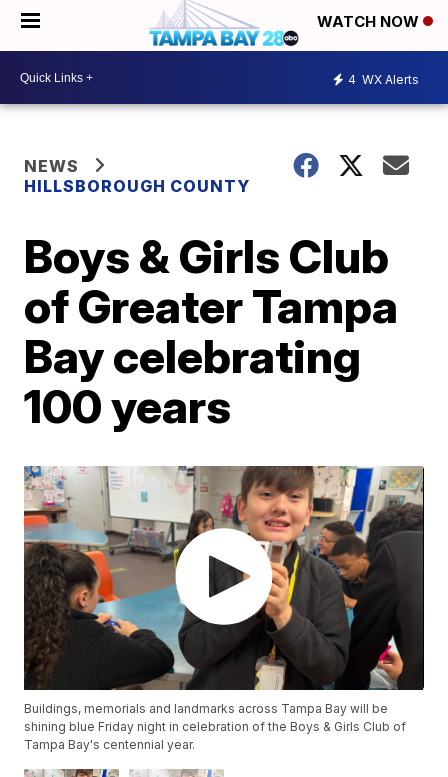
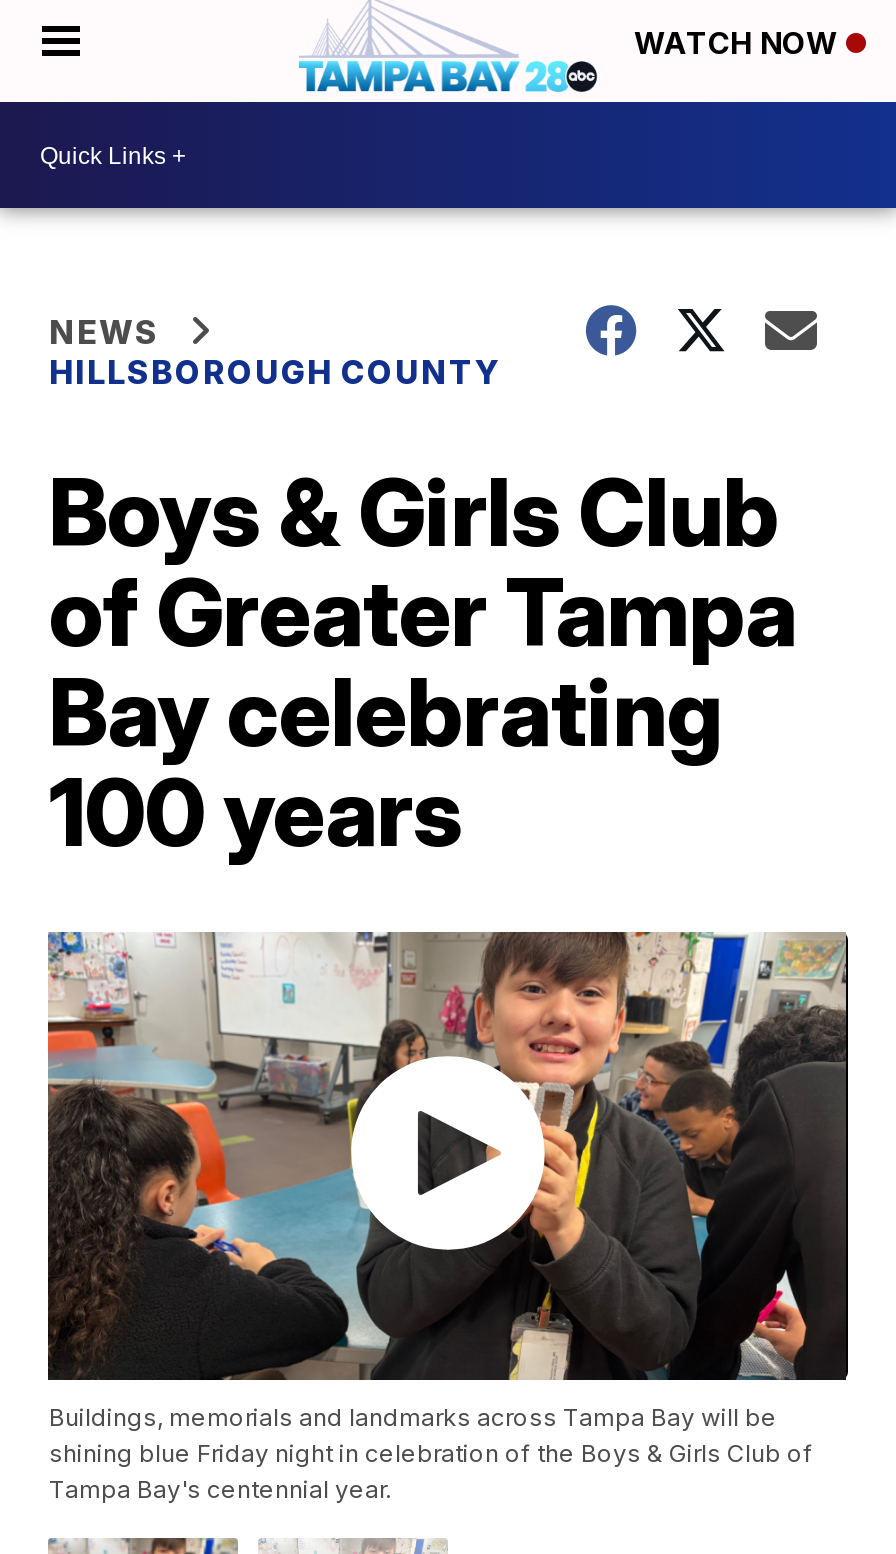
[348,71,419,86] 4 WX Alerts -> none

